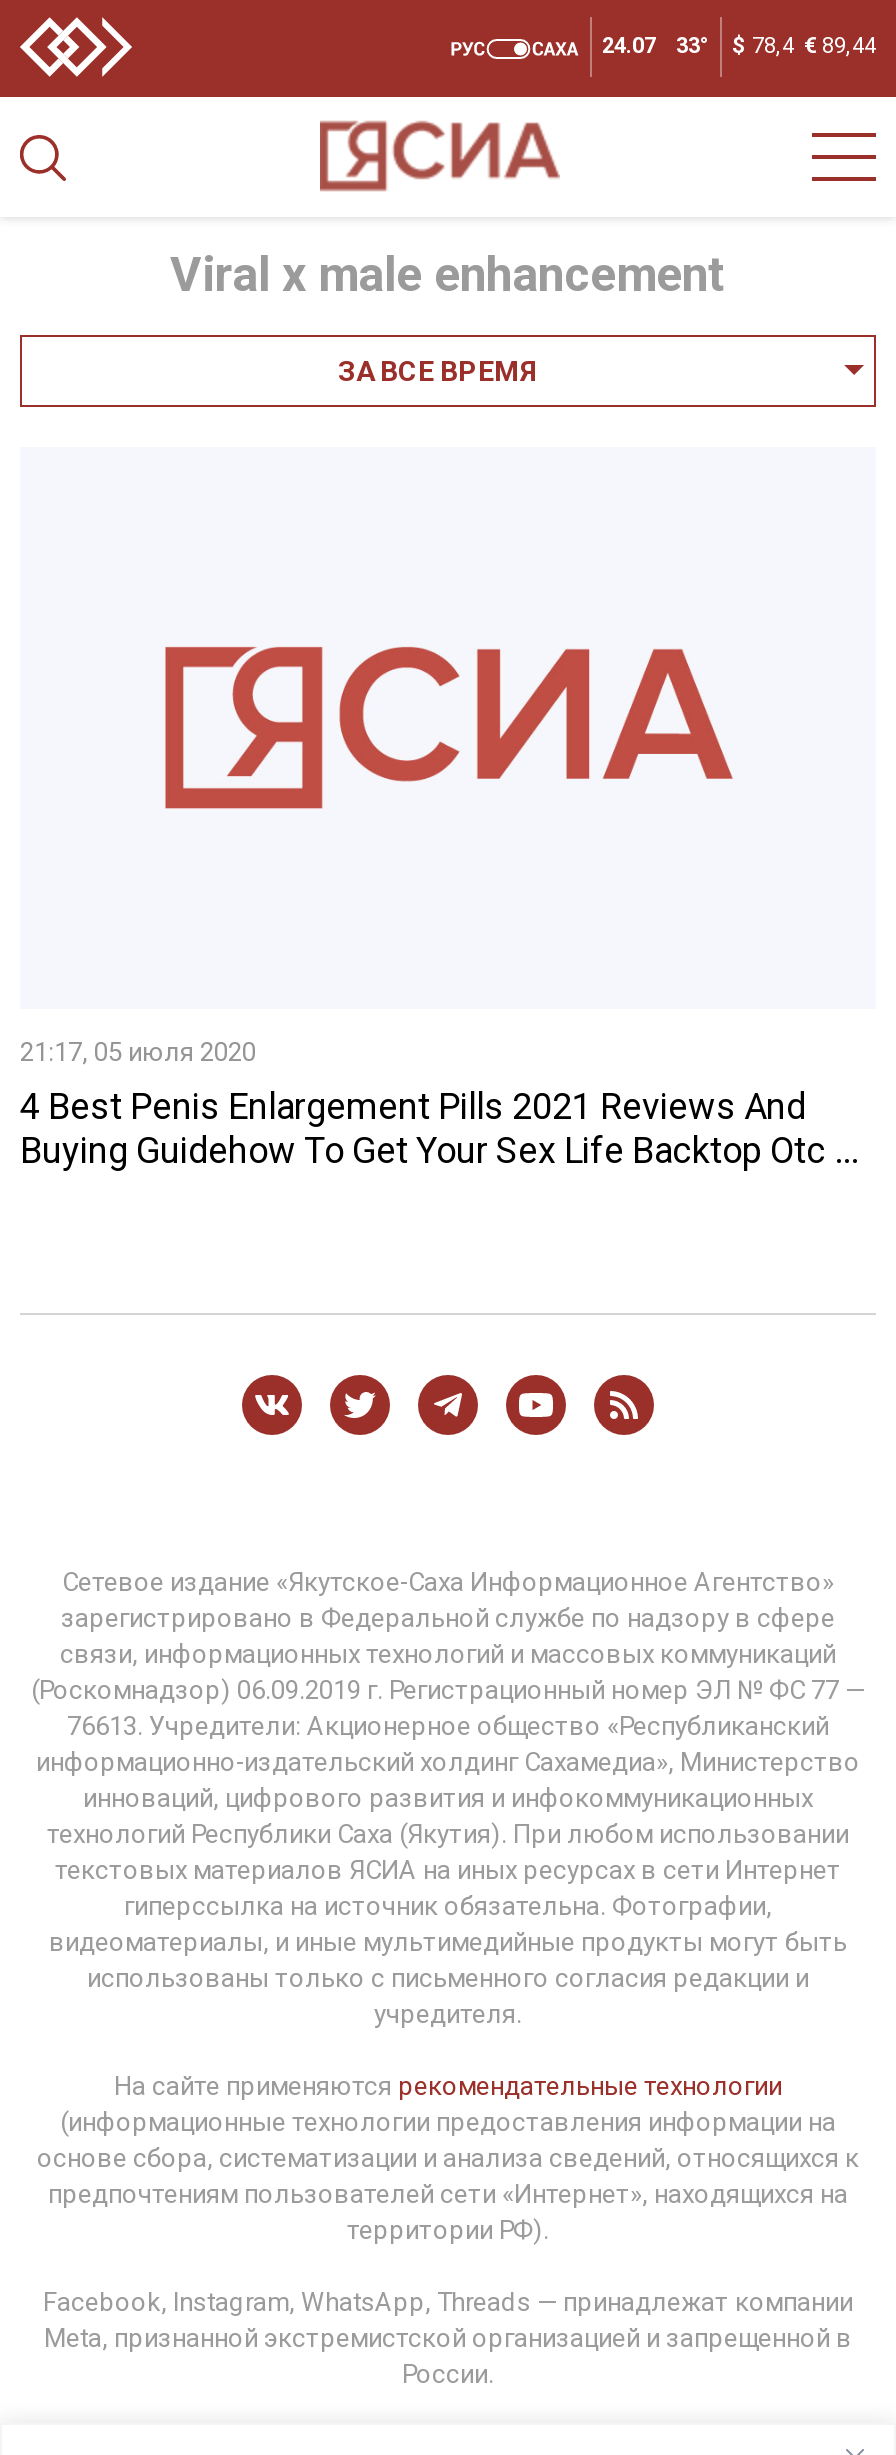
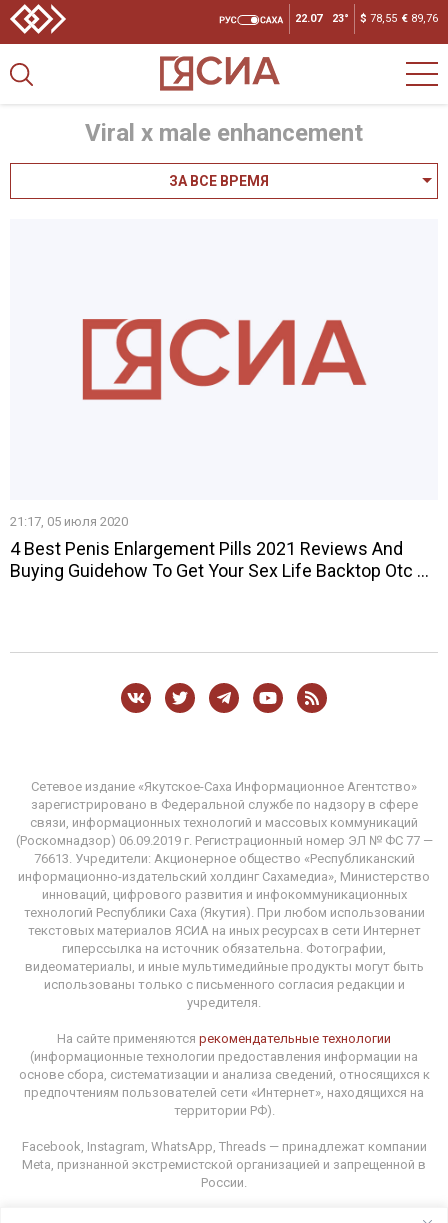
[602,33,656,59] 24.07 -> [295,12,322,25] 22.07
[676,33,710,59] 33° -> [332,12,349,25] 23°
[732,33,876,59] $ 78,4 € 89,44 -> [360,12,438,25] $ 78,55 € 89,76

